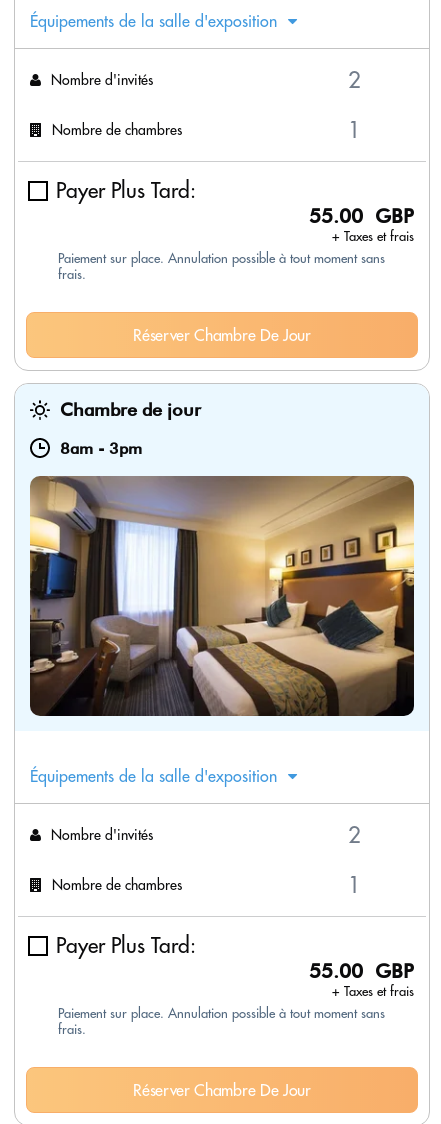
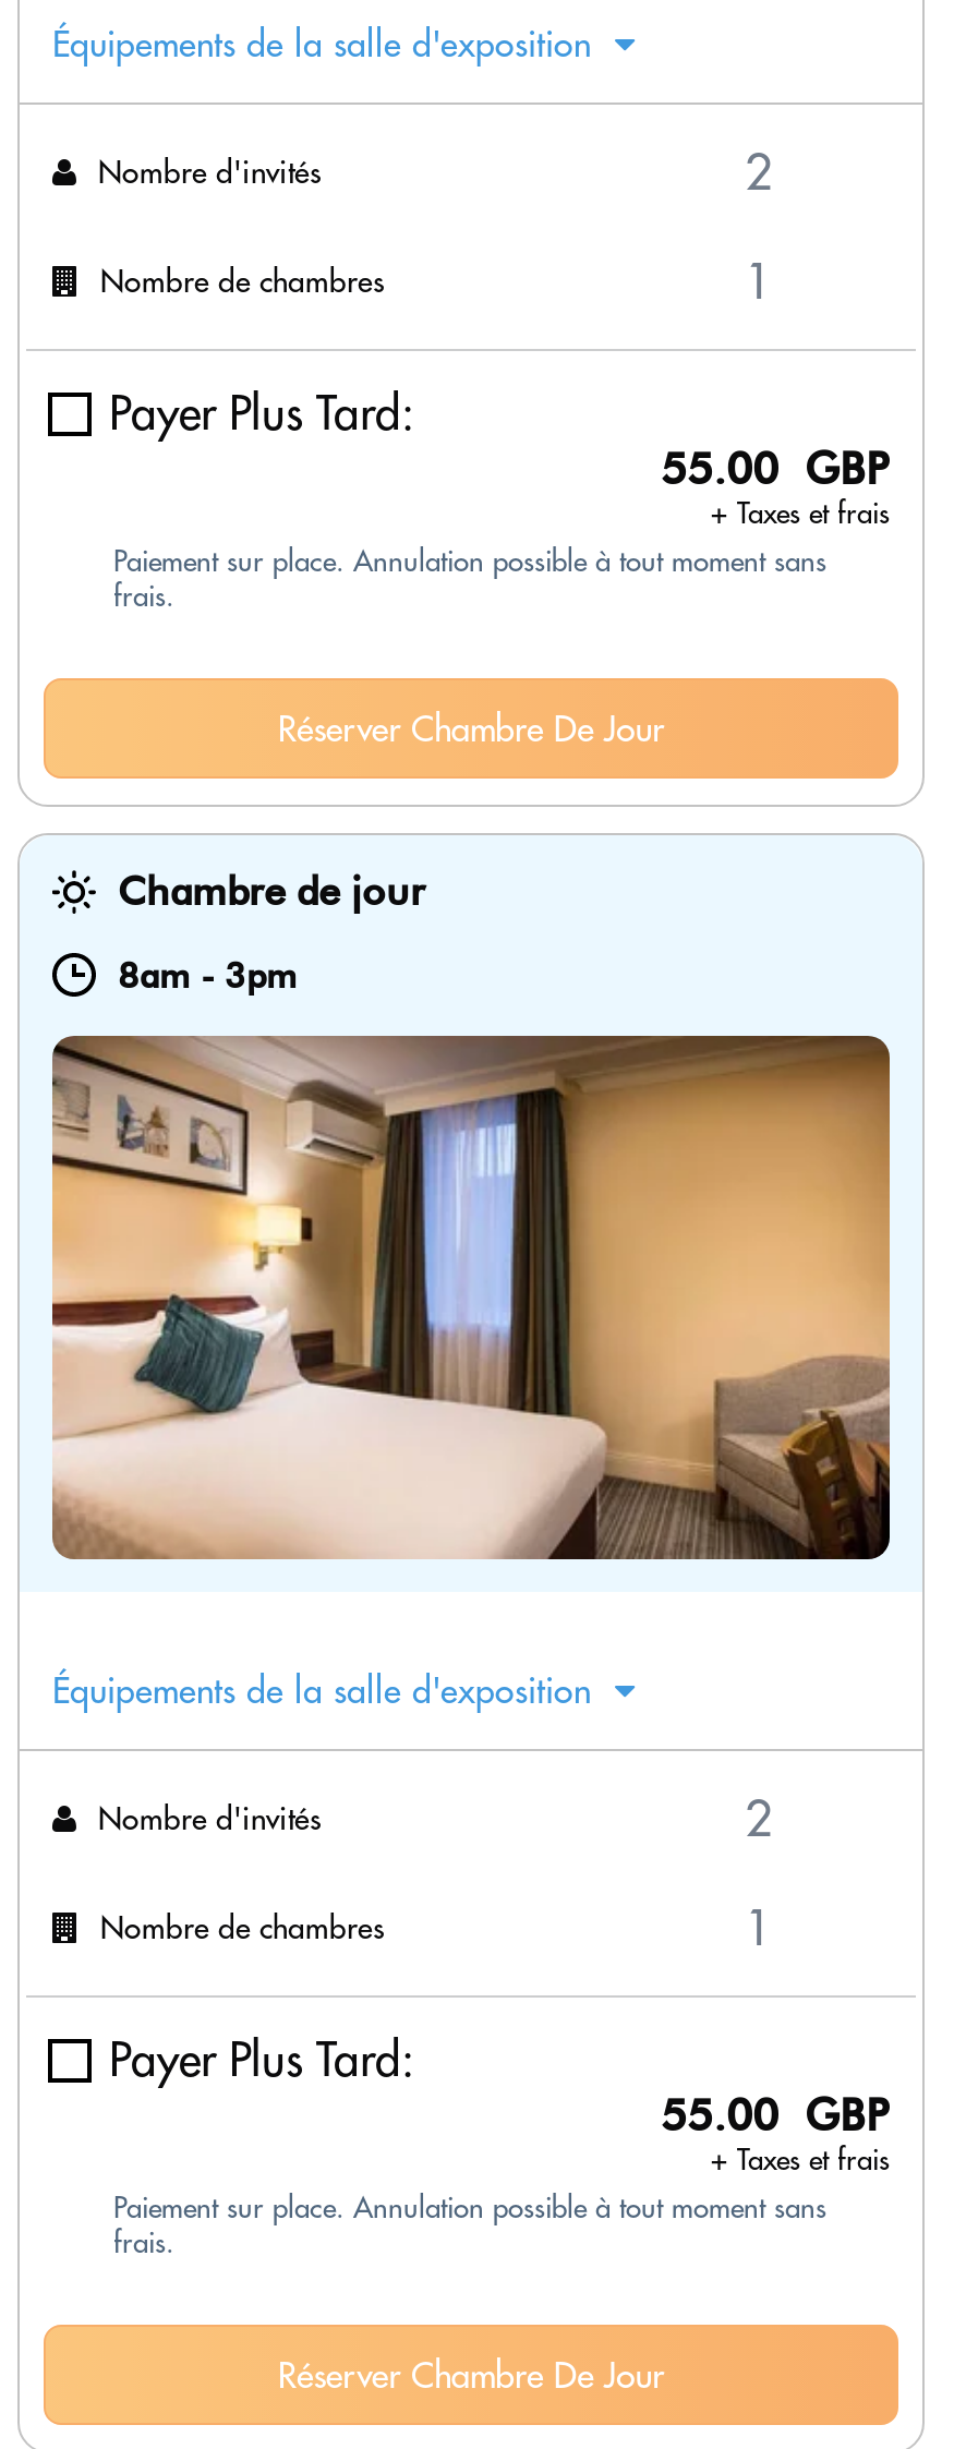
[29,476,415,717] [image] -> [50,1036,892,1561] [image]

